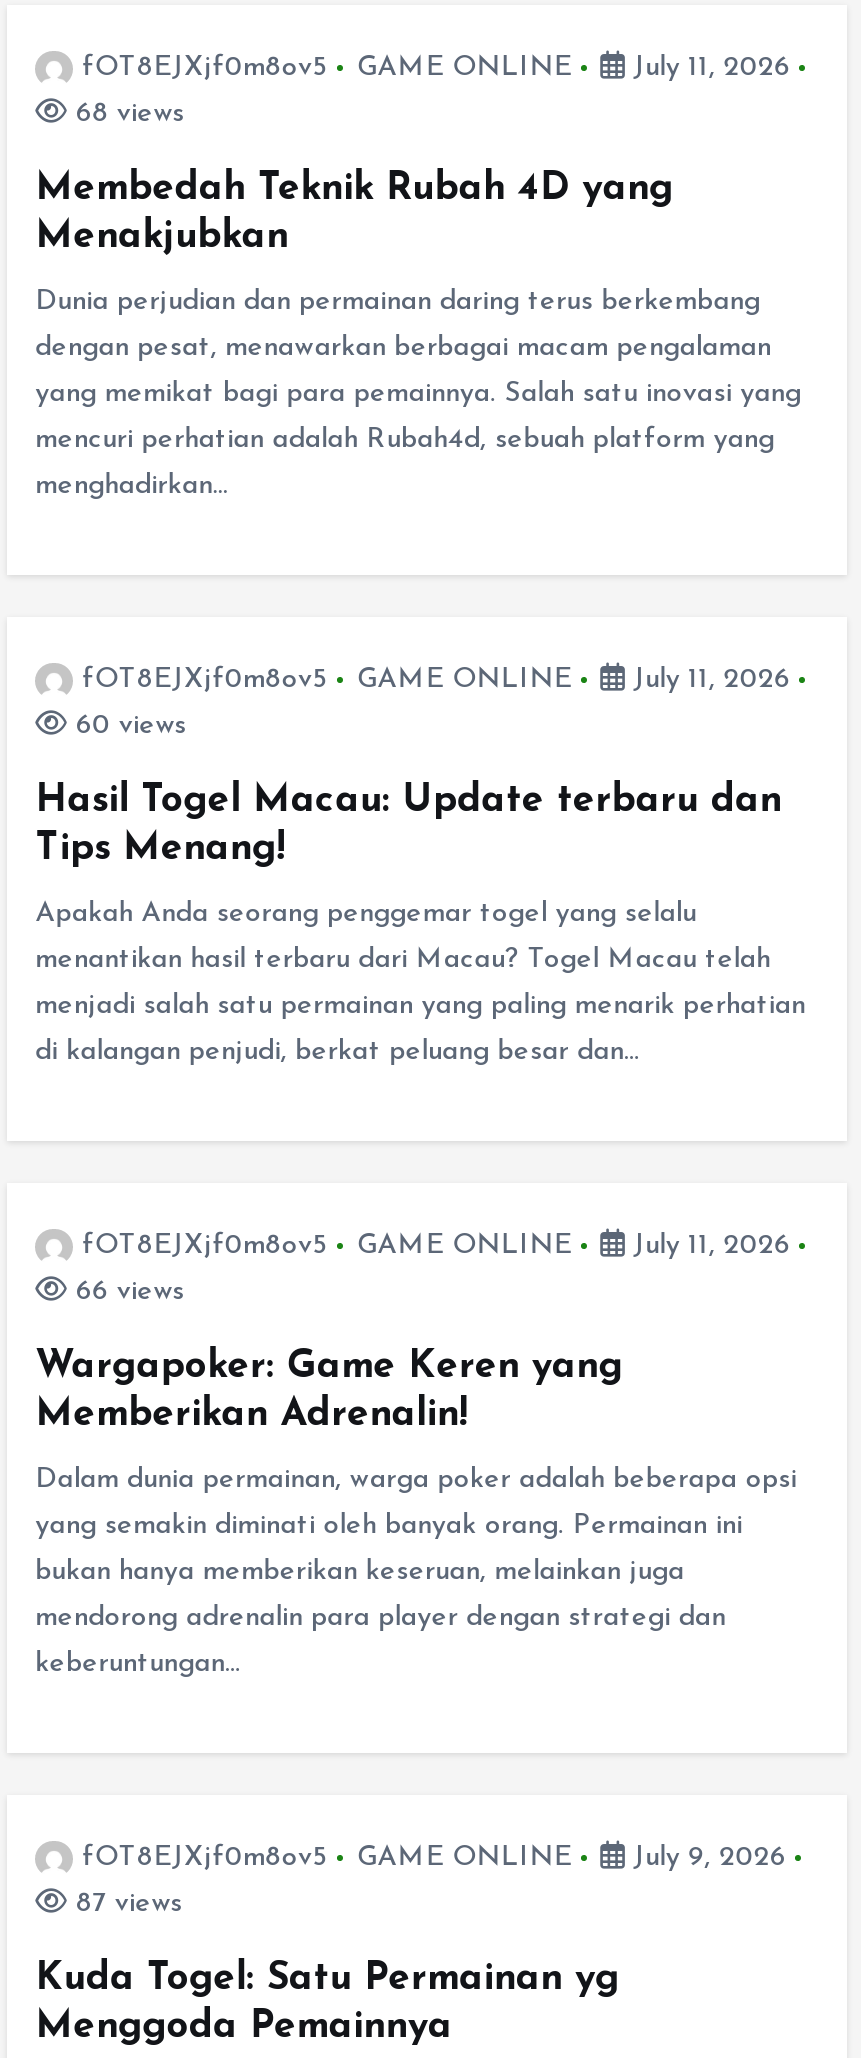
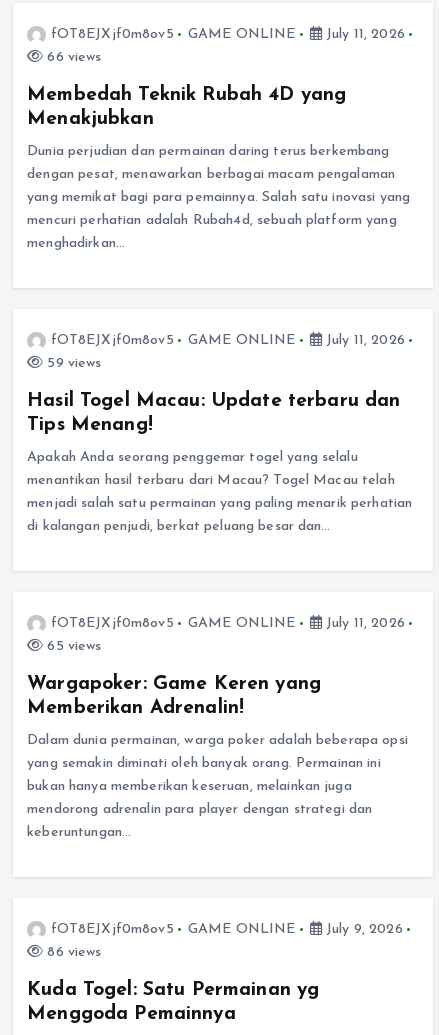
[68,99,184,129] 68 views -> [43,50,102,65] 66 views
[68,711,186,741] 60 views -> [43,356,102,371] 59 views
[68,1277,184,1307] 66 views -> [43,639,102,654] 65 views
[68,1889,182,1919] 87 views -> [43,945,102,960] 86 views

